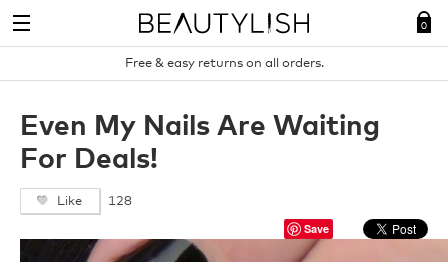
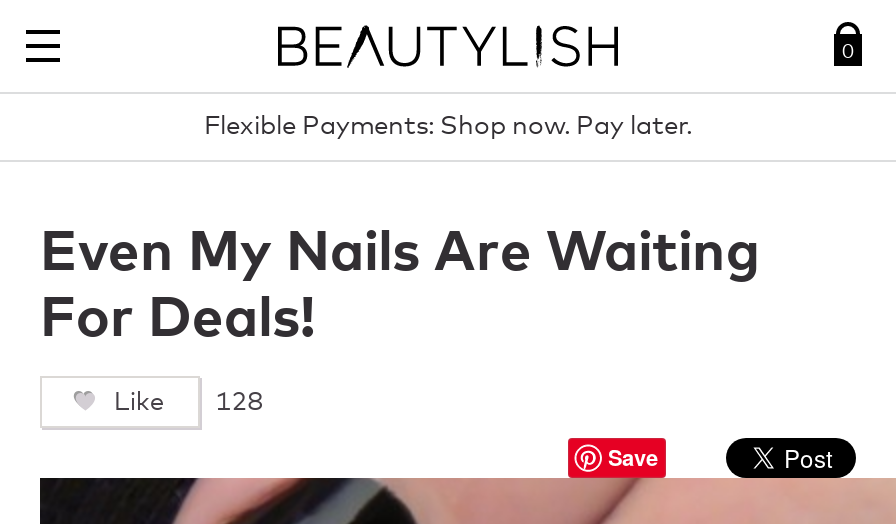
[124,57,323,70] Free & easy returns on all orders. -> [204,114,692,140] Flexible Payments: Shop now. Pay later.

